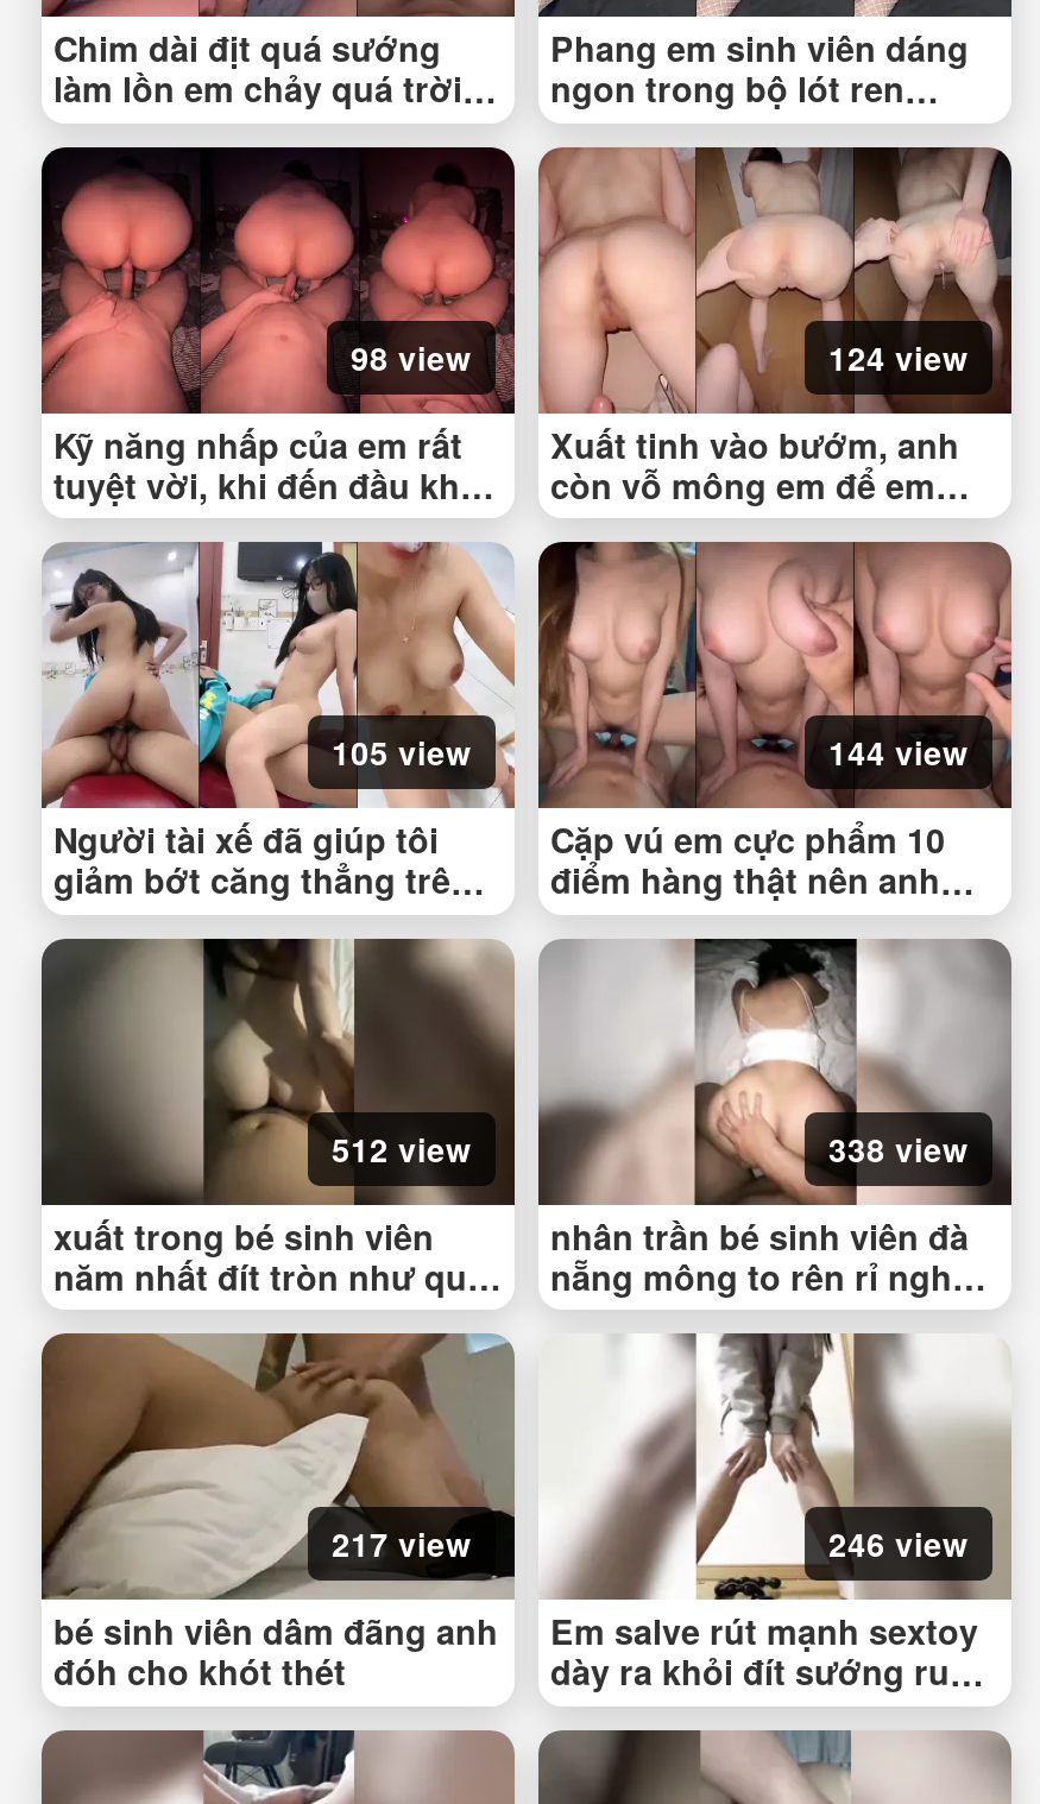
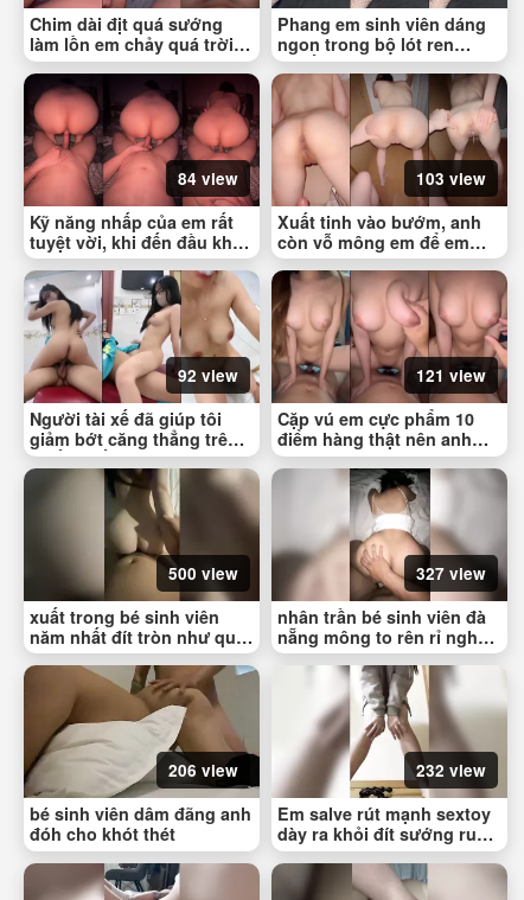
[351,335,472,380] 98 view -> [178,167,238,190] 84 view
[828,335,969,380] 124 view -> [416,167,486,190] 103 view
[332,731,472,776] 105 view -> [178,365,238,387] 92 view
[828,731,969,776] 144 view -> [416,365,486,387] 121 view
[332,1126,472,1172] 512 view -> [168,562,238,584] 500 view
[828,1126,969,1172] 338 view -> [416,562,486,584] 327 view
[332,1522,472,1567] 217 view -> [168,759,238,782] 206 view
[828,1522,969,1567] 246 view -> [416,759,486,782] 232 view

